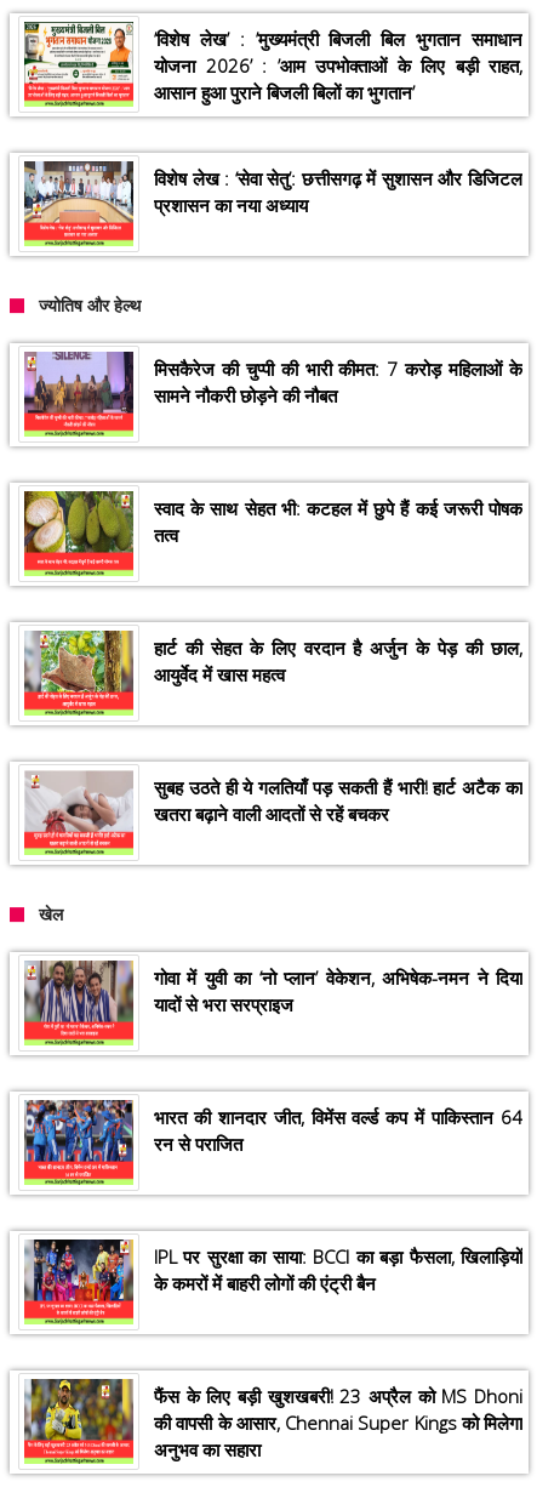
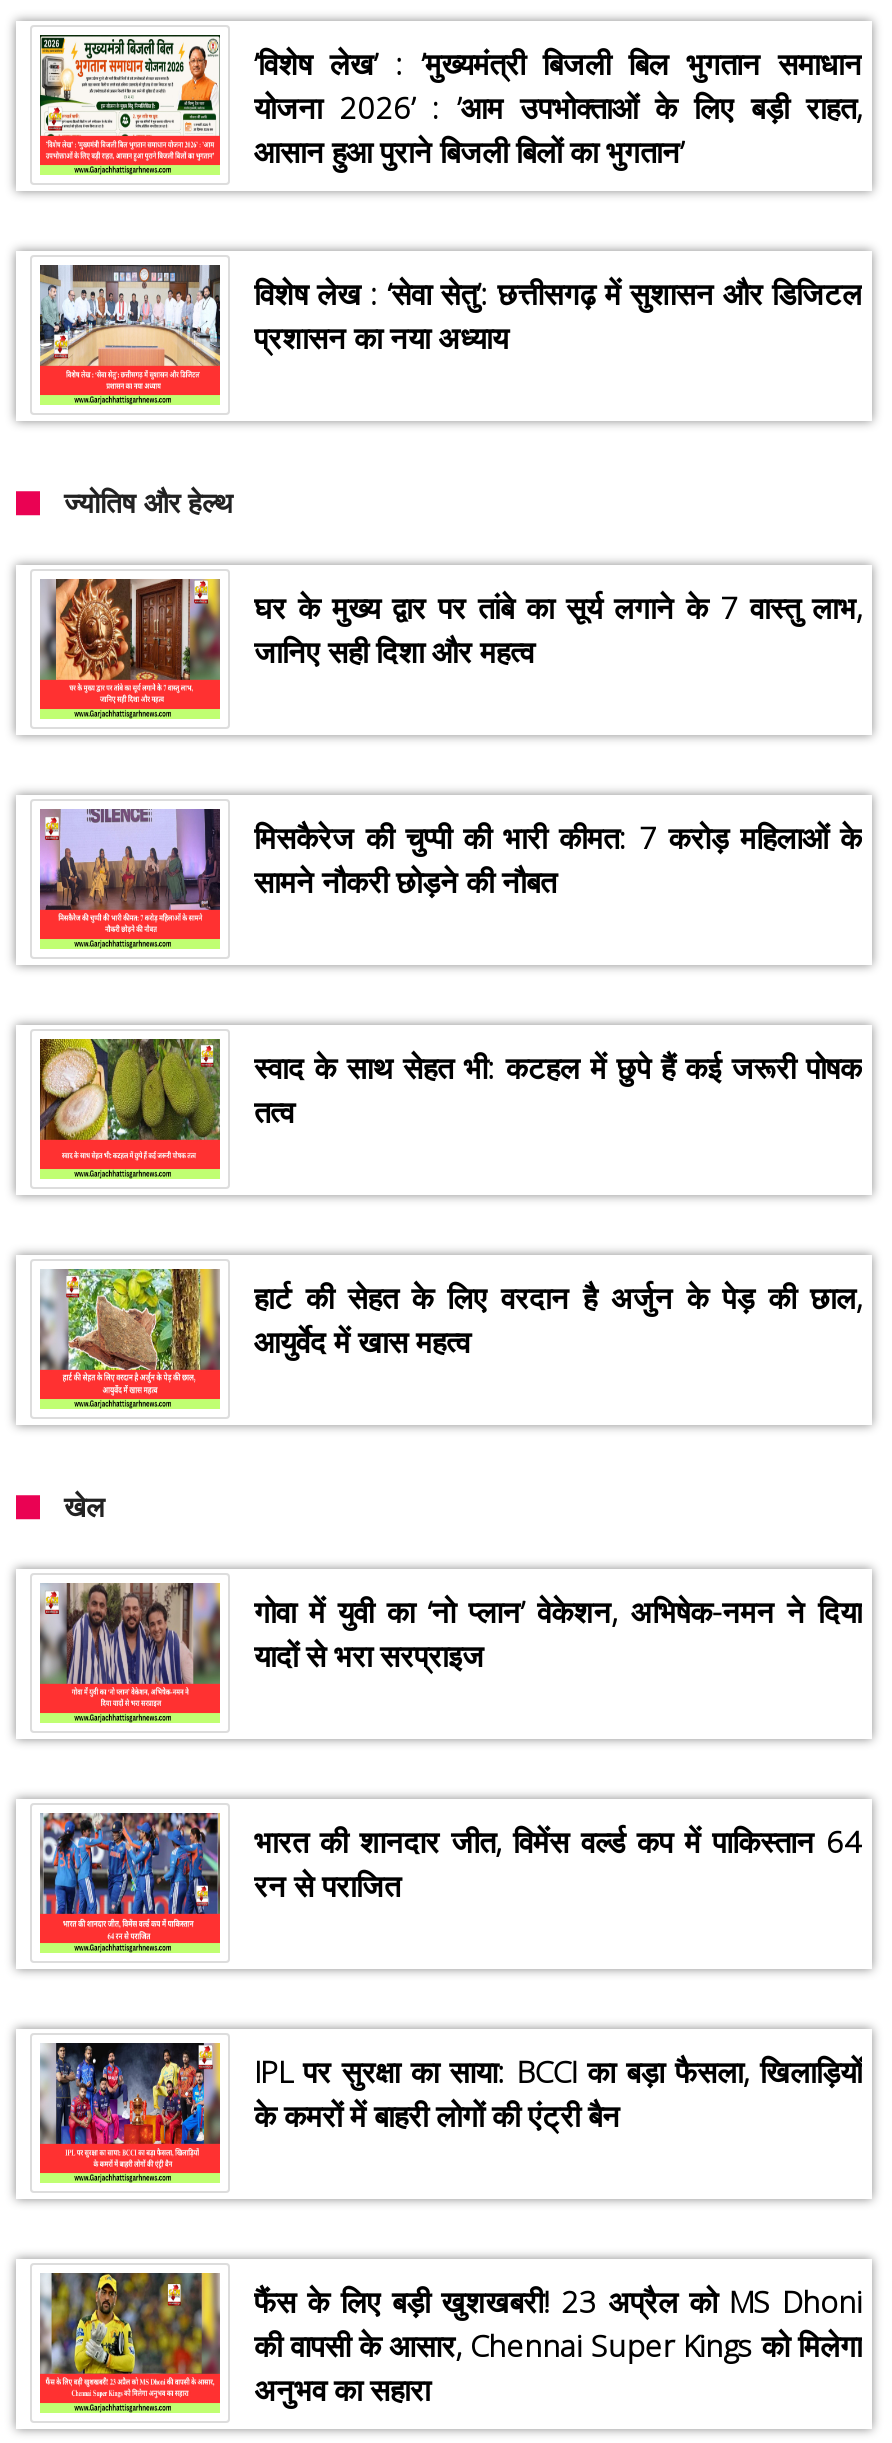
none -> [40,577,862,703] [image] | घर के मुख्य द्वार पर तांबे का सूर्य लगाने के 7 वास्तु लाभ, | जानिए सही दिशा और महत्व
moved [22,349,522,687] -> [36,805,862,1361]: [image] | मिसकैरेज की चुप्पी की भारी कीमत: 7 करोड़ महिलाओं के | सामने नौकरी छोड़ने की नौबत | स्वाद के साथ सेहत भी: कटहल में छुपे हैं कई जरूरी पोषक | तत्व | हार्ट की सेहत के लिए वरदान है अर्जुन के पेड़ की छाल, | आयुर्वेद में खास महत्व
[25,770,522,850] [image] | सुबह उठते ही ये गलतियाँ पड़ सकती हैं भारी! हार्ट अटैक का | खतरा बढ़ाने वाली आदतों से रहें बचकर -> none

